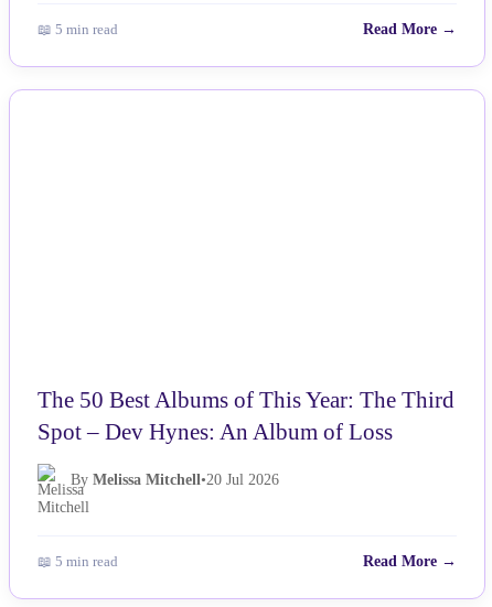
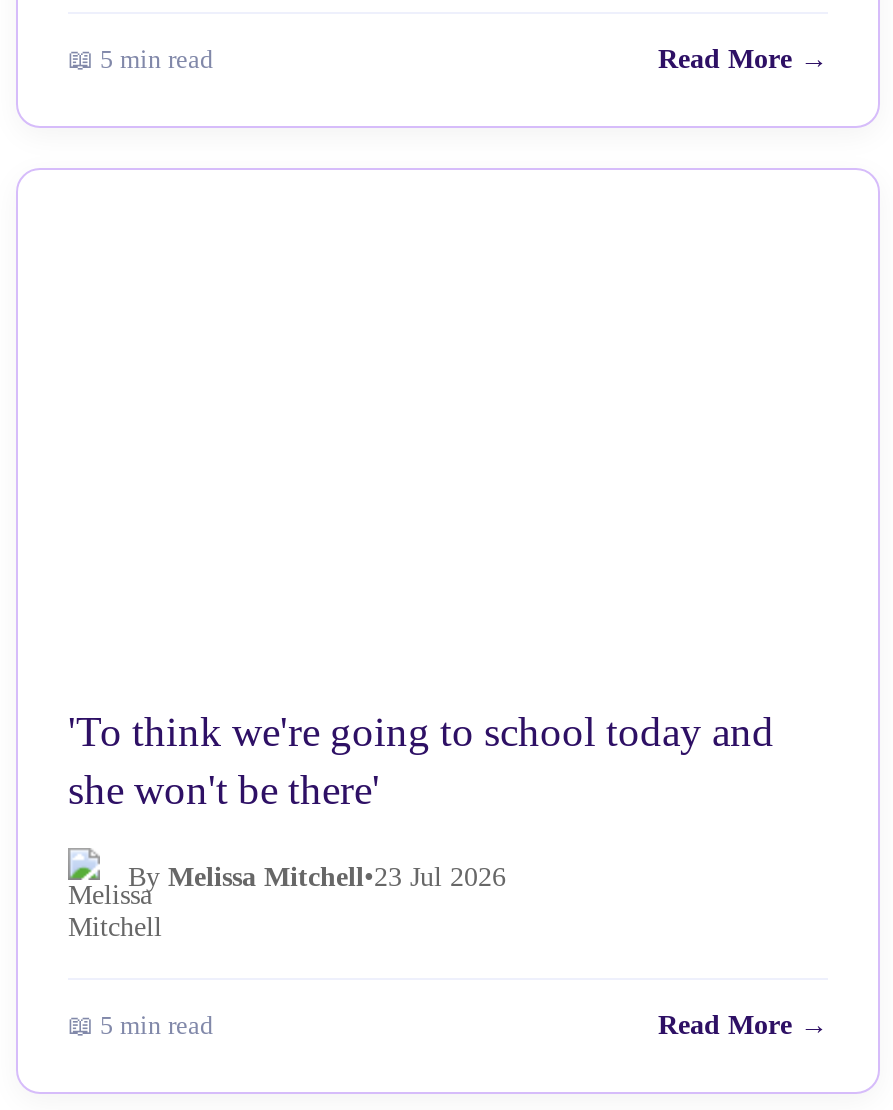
[38,387,454,444] The 50 Best Albums of This Year: The Third | Spot – Dev Hynes: An Album of Loss -> [68,708,774,812] 'To think we're going to school today and | she won't be there'
[71,471,279,488] By Melissa Mitchell•20 Jul 2026 -> [128,862,506,892] By Melissa Mitchell•23 Jul 2026

